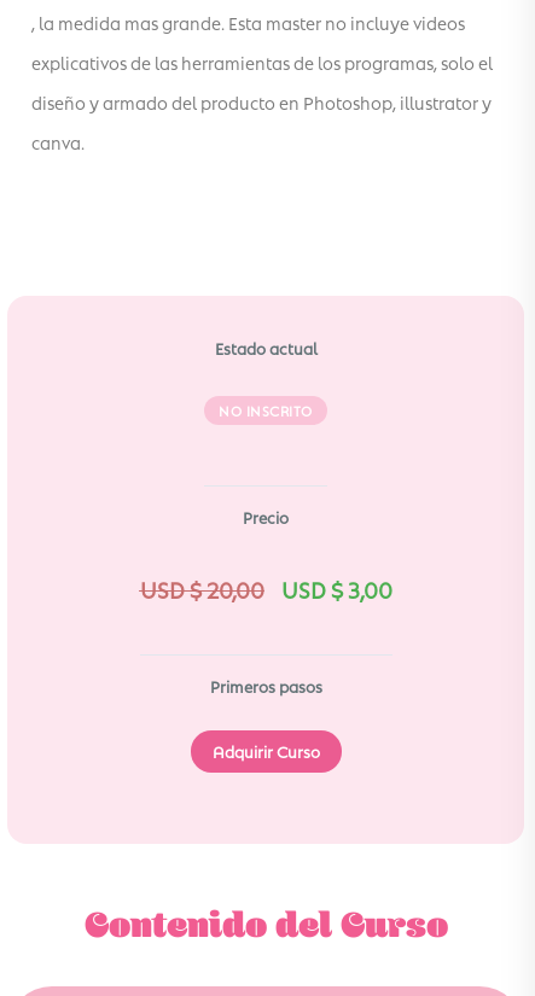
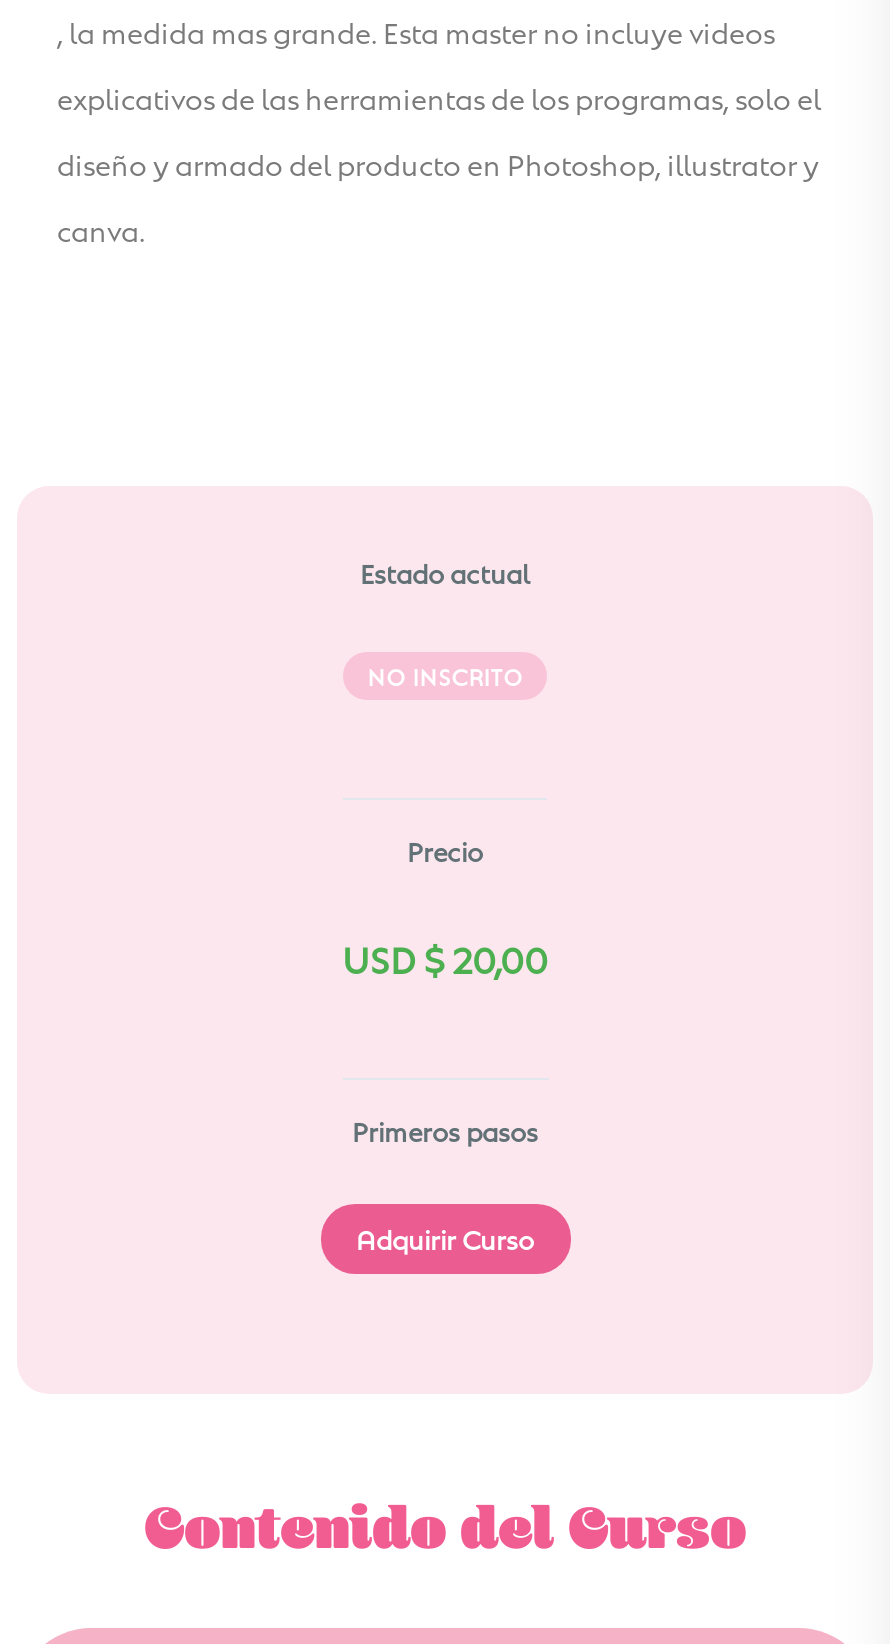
[139,573,392,604] USD $20,00 USD $3,00 -> [342,931,548,981] USD $20,00

